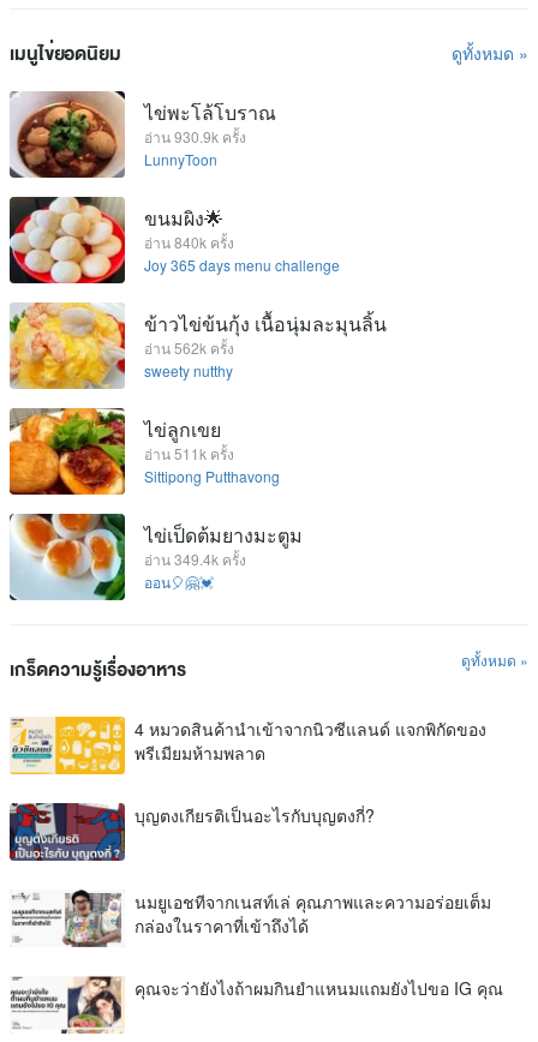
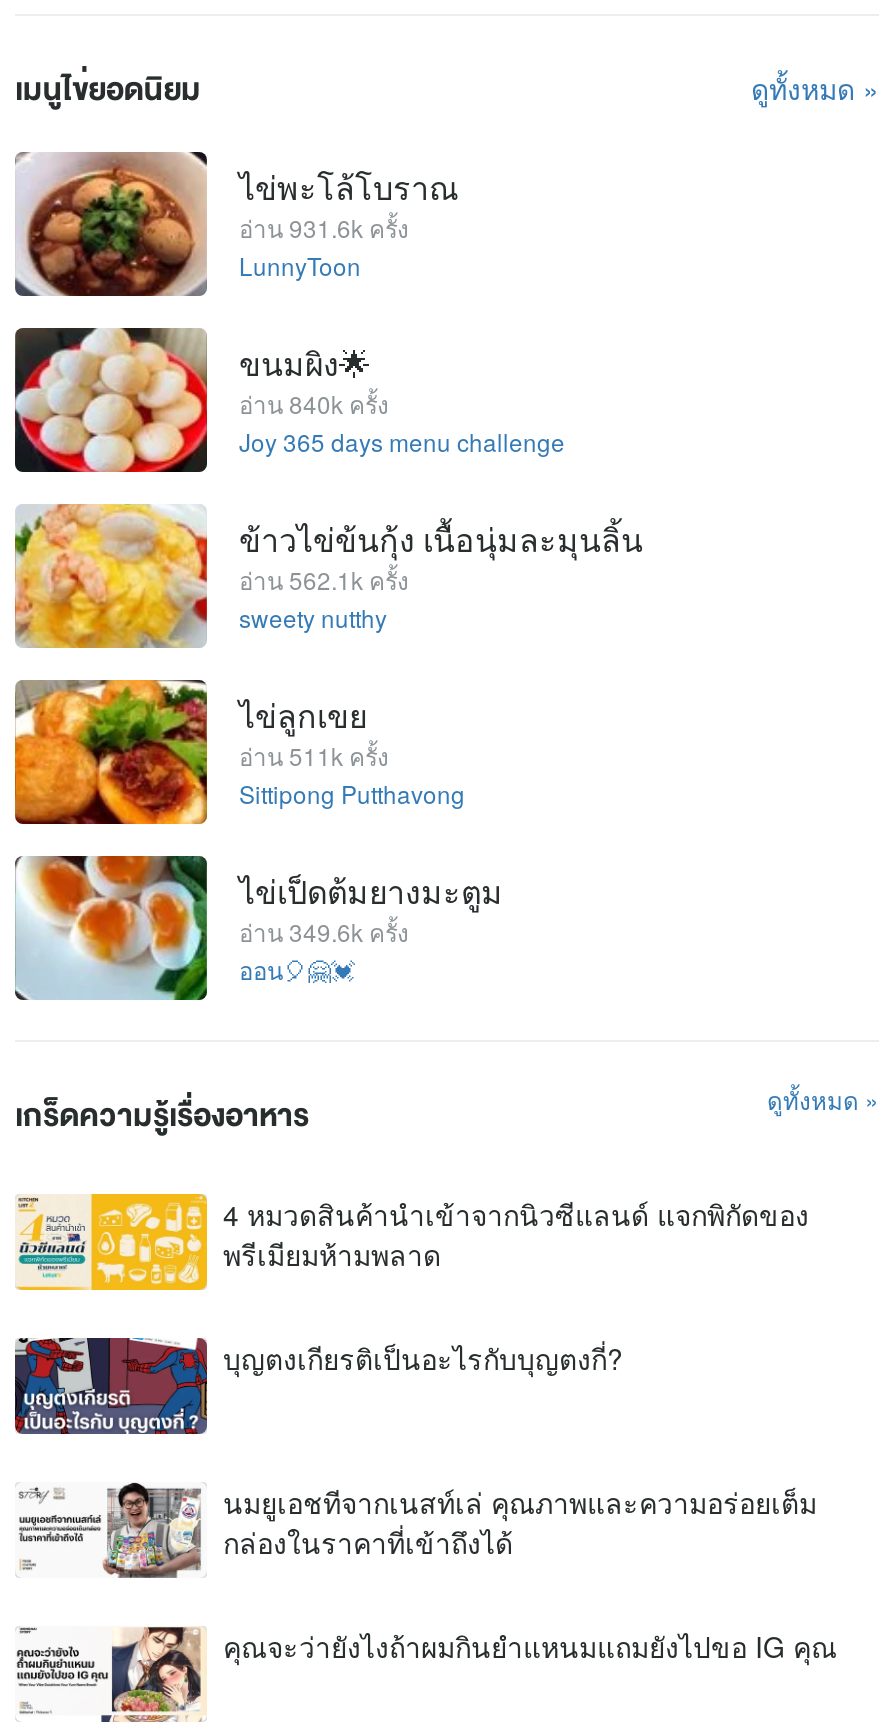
[144,126,246,146] อ่าน 930.9k ครั้ง -> [239,209,409,243] อ่าน 931.6k ครั้ง
[144,337,234,357] อ่าน 562k ครั้ง -> [239,561,409,595] อ่าน 562.1k ครั้ง
[144,548,246,569] อ่าน 349.4k ครั้ง -> [239,913,409,947] อ่าน 349.6k ครั้ง

